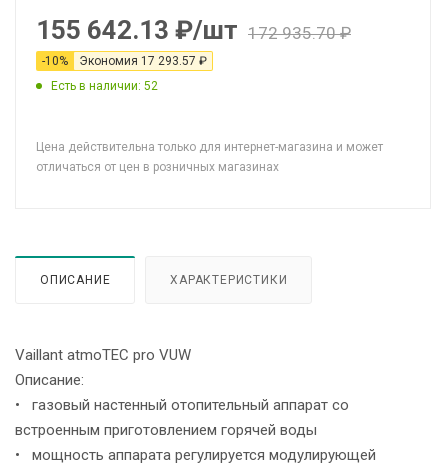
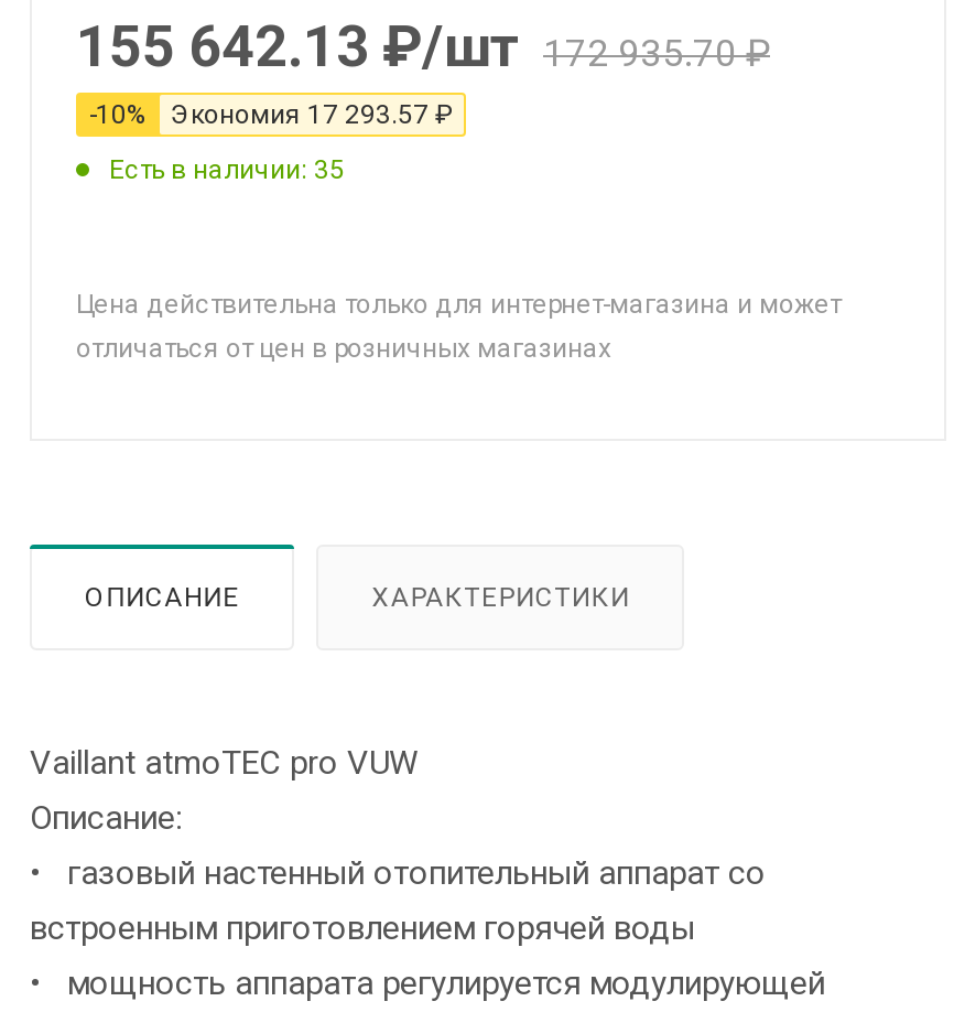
[51,79,158,93] Есть в наличии: 52 -> [109,154,345,185] Есть в наличии: 35

